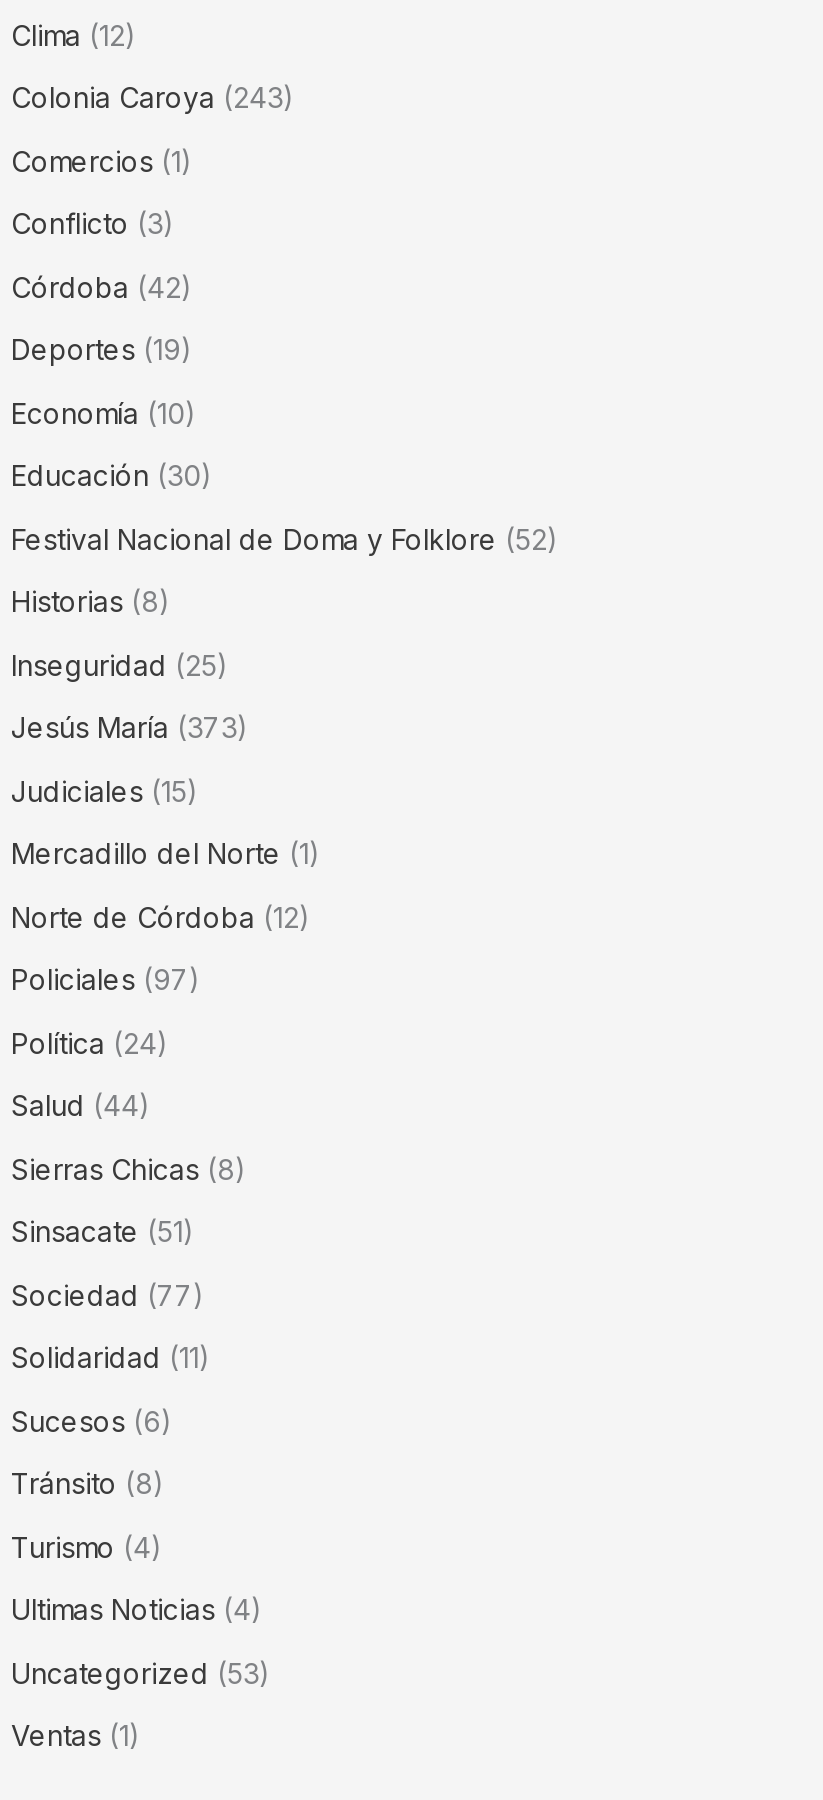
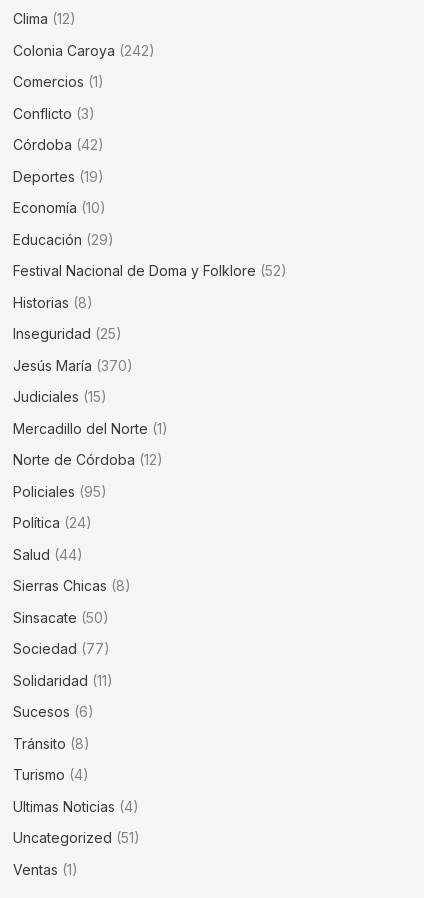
[11,81,295,115] Colonia Caroya (243) -> [13,42,155,59] Colonia Caroya (242)
[11,459,213,493] Educación (30) -> [13,231,114,248] Educación (29)
[11,711,249,745] Jesús María (373) -> [13,357,133,374] Jesús María (370)
[11,963,201,997] Policiales (97) -> [13,483,107,500] Policiales (95)
[11,1215,195,1249] Sinsacate (51) -> [13,609,109,626] Sinsacate (50)
[11,1656,271,1690] Uncategorized (53) -> [13,829,140,846] Uncategorized (51)

